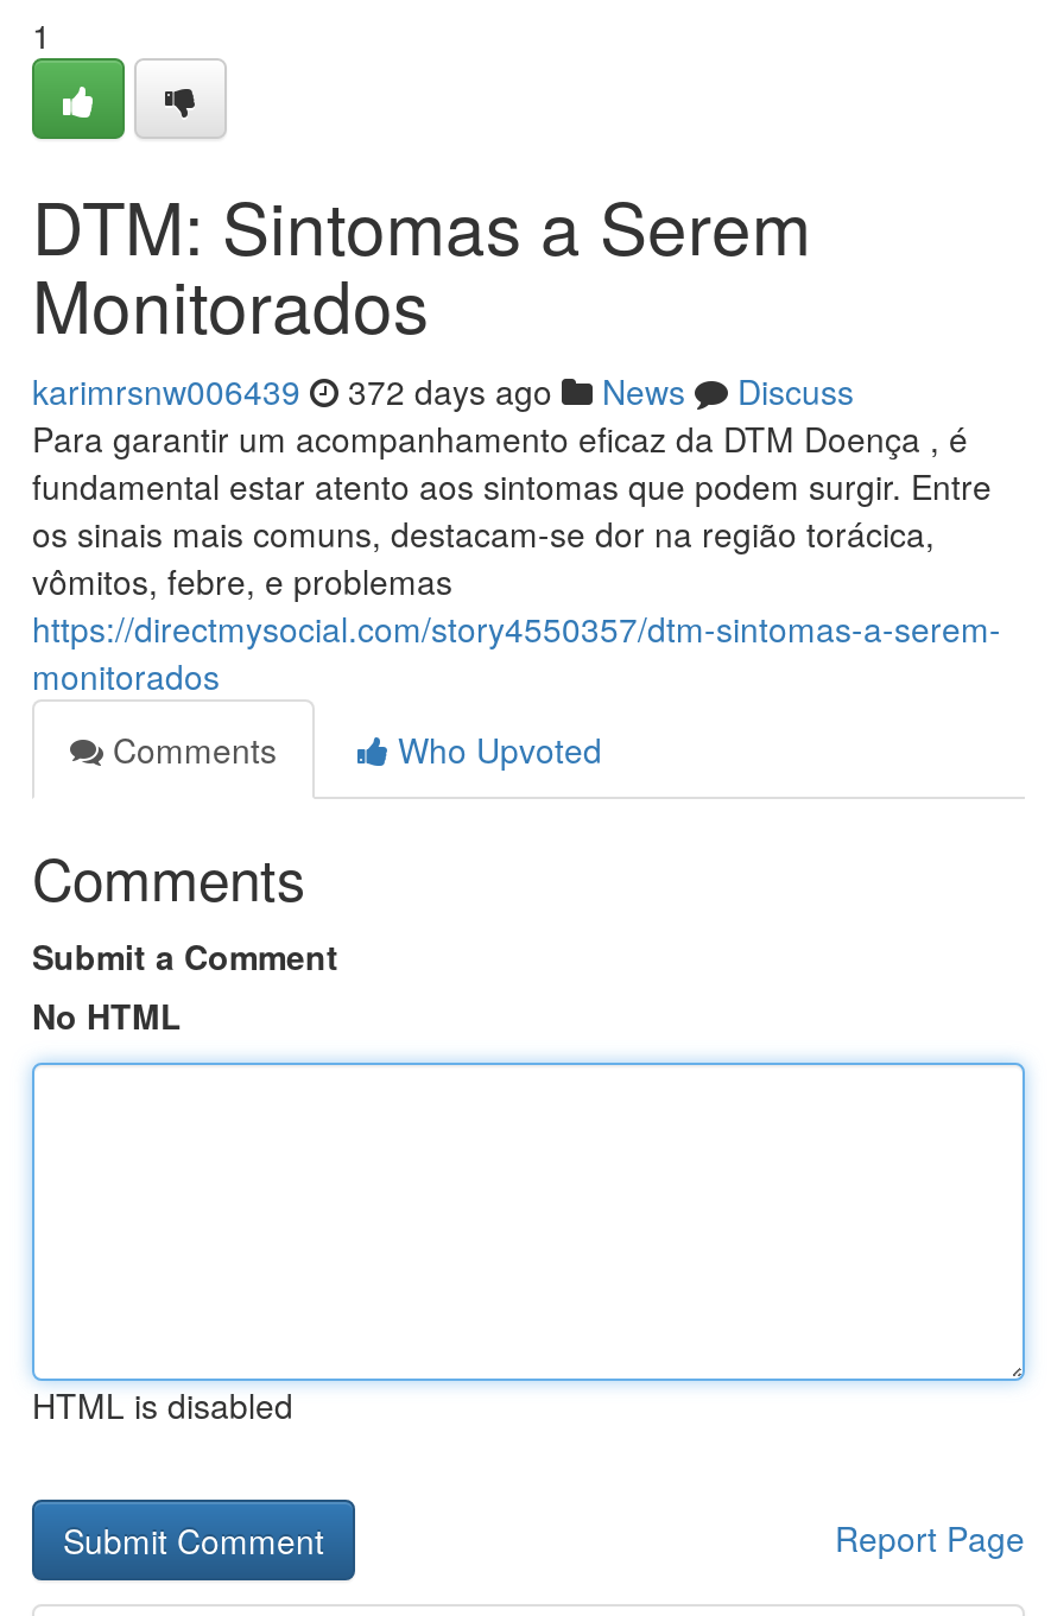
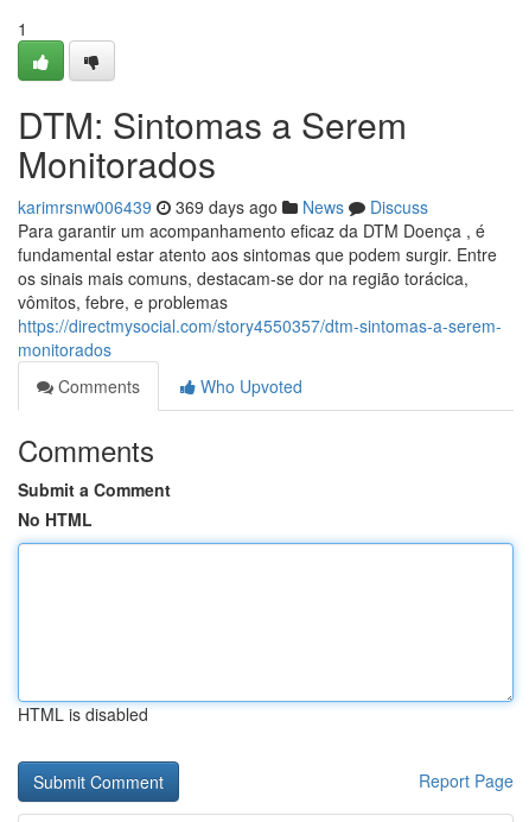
[32,367,854,414] karimrsnw006439 372 days ago News Discuss -> [18,195,428,219] karimrsnw006439 369 days ago News Discuss

